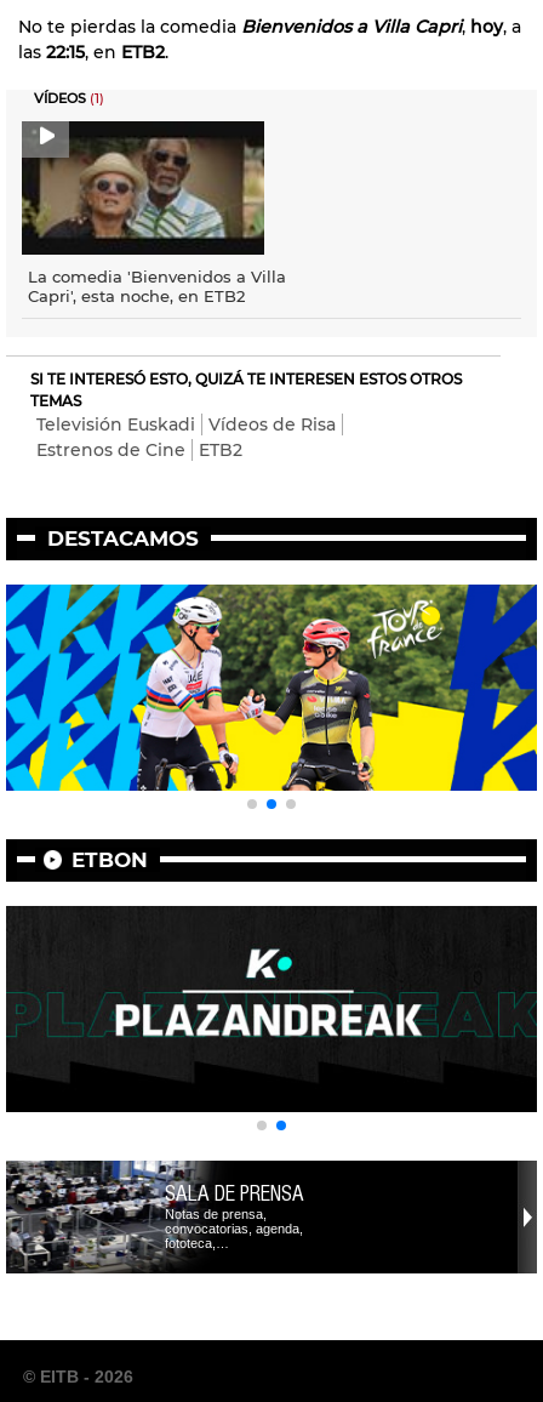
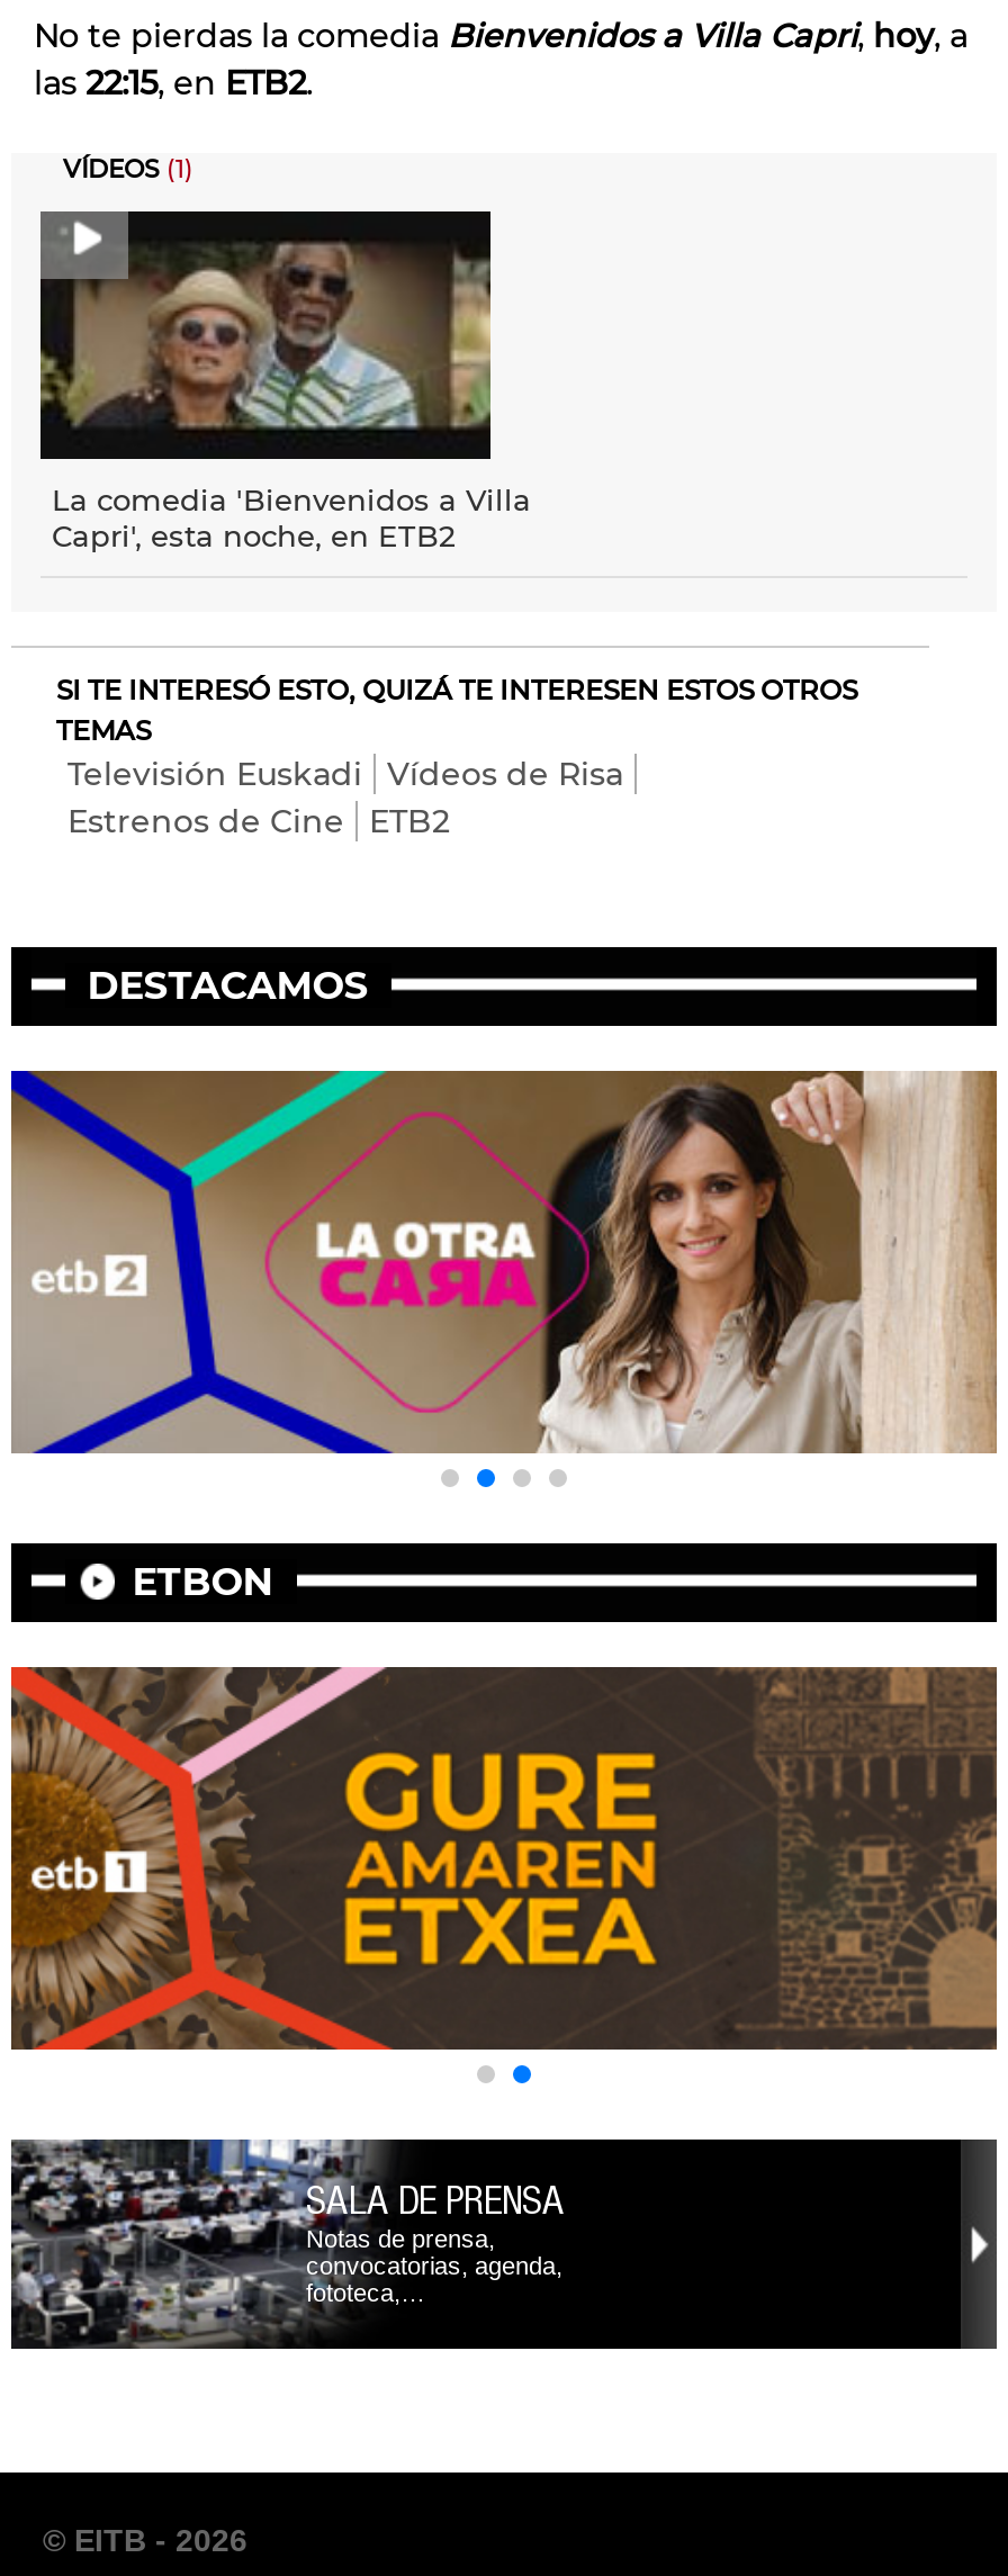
[5,583,538,810] [image] -> [9,1069,999,1489] [image]
[5,905,538,1113] [image] -> [9,1665,999,2052] [image]

